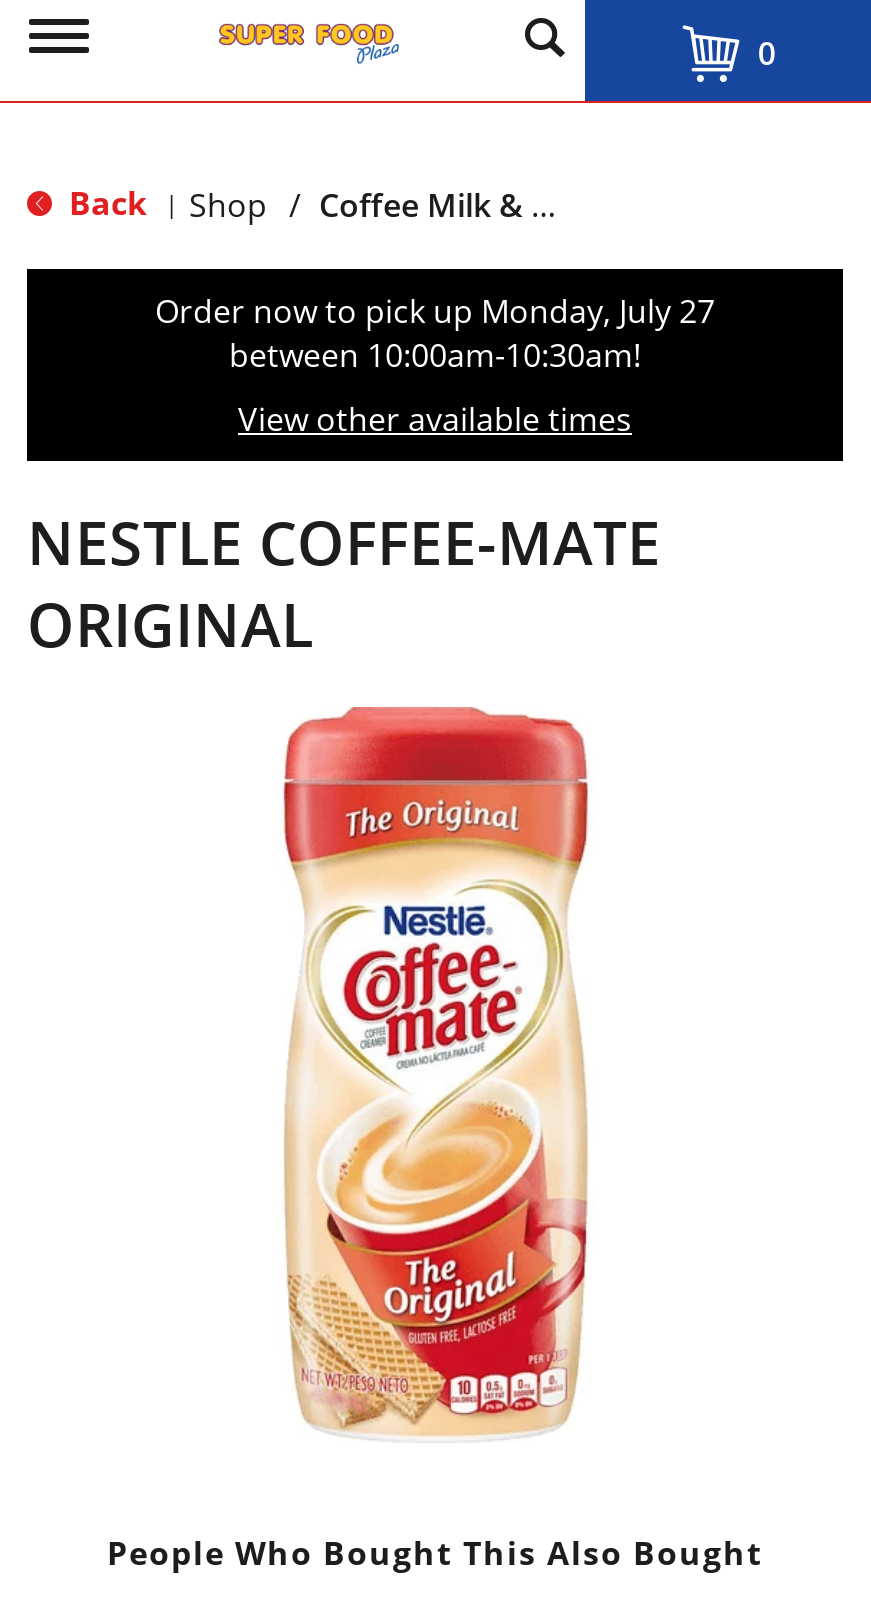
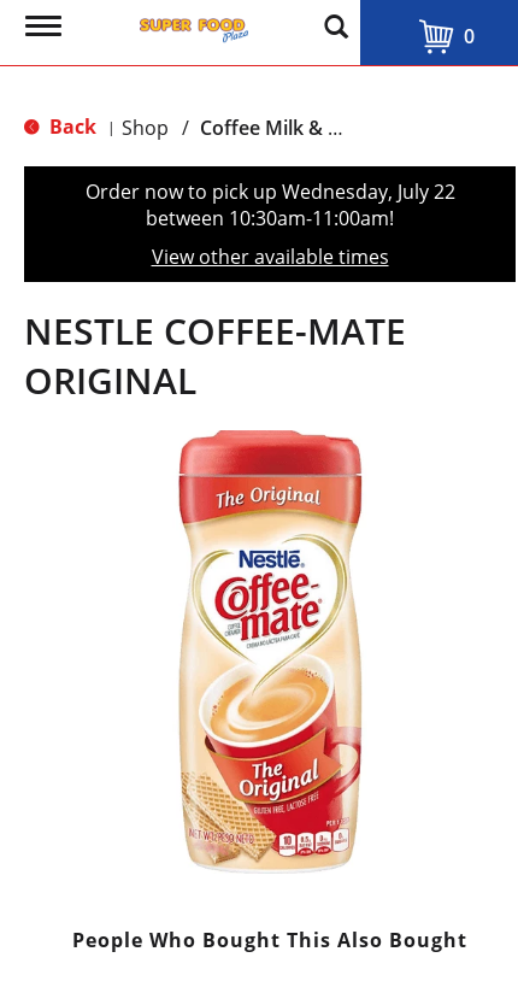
[155,289,715,333] Order now to pick up Monday, July 27 -> [85,178,455,205] Order now to pick up Wednesday, July 22
[229,333,641,377] between 10:00am-10:30am! -> [146,205,394,231] between 10:30am-11:00am!

